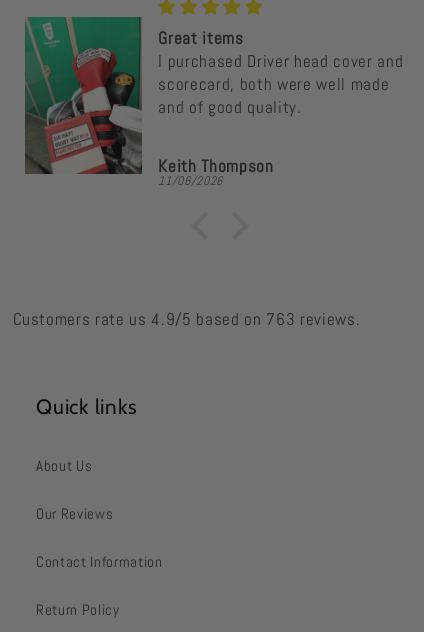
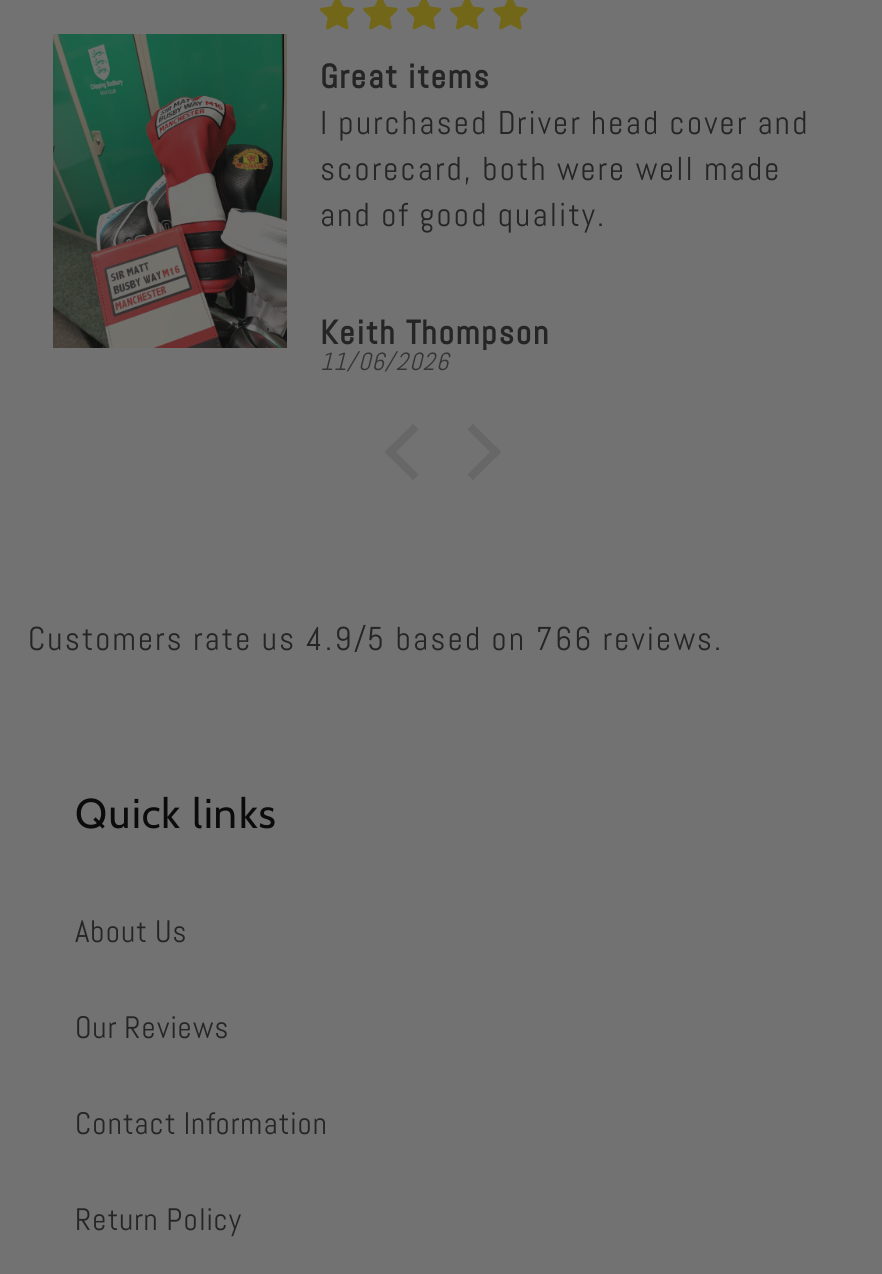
[12,308,360,329] Customers rate us 4.9/5 based on 763 reviews. -> [28,617,723,659] Customers rate us 4.9/5 based on 766 reviews.

